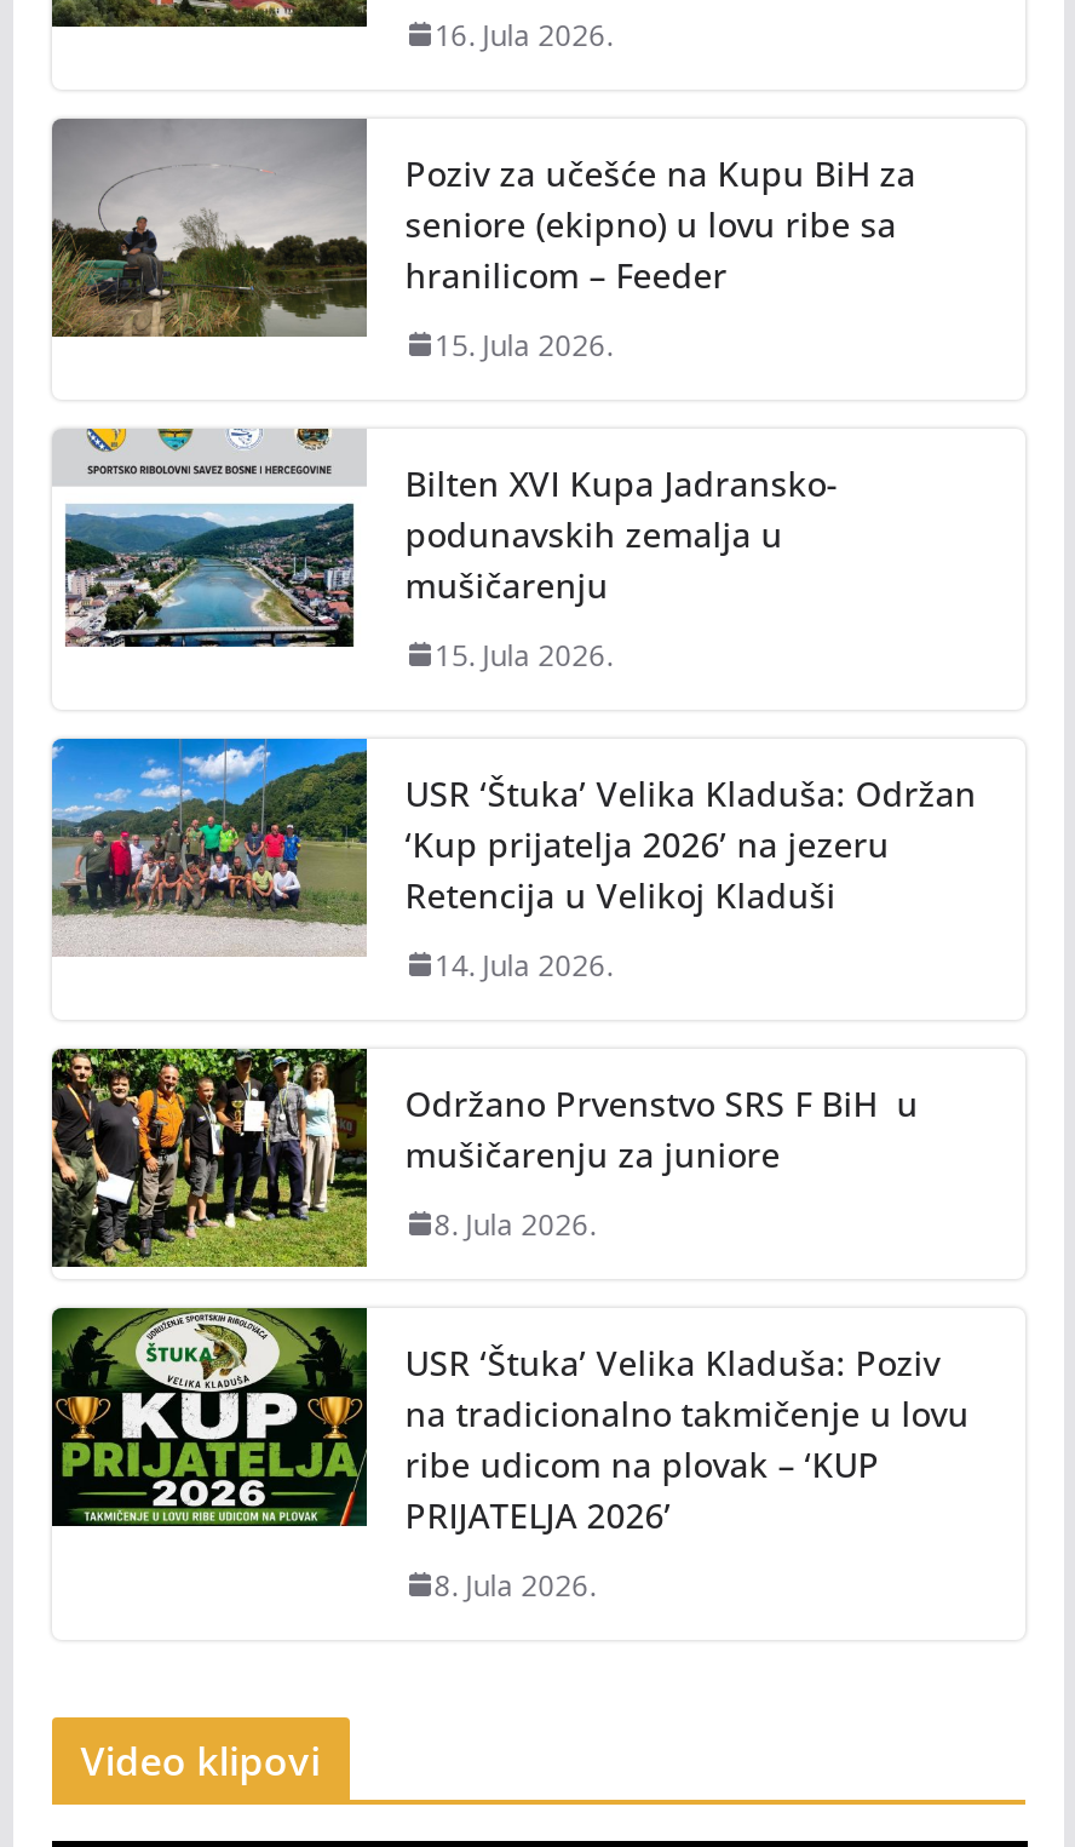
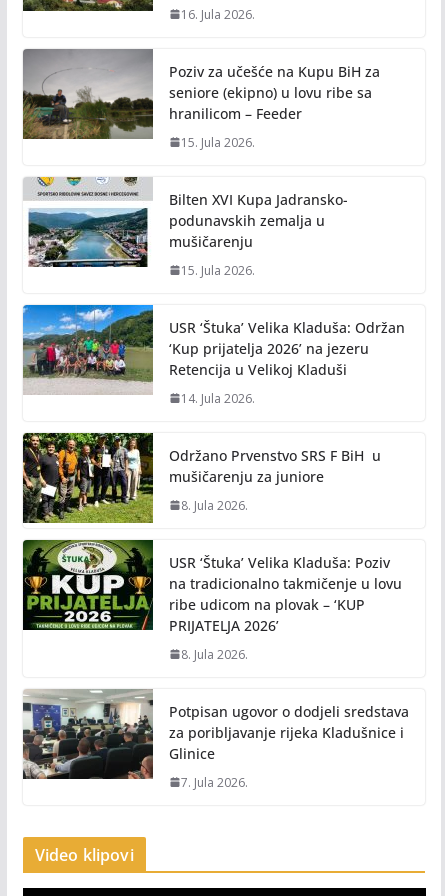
none -> [22,688,409,791] [image] | Potpisan ugovor o dodjeli sredstava | za poribljavanje rijeka Kladušnice i | Glinice | 7. Jula 2026.

